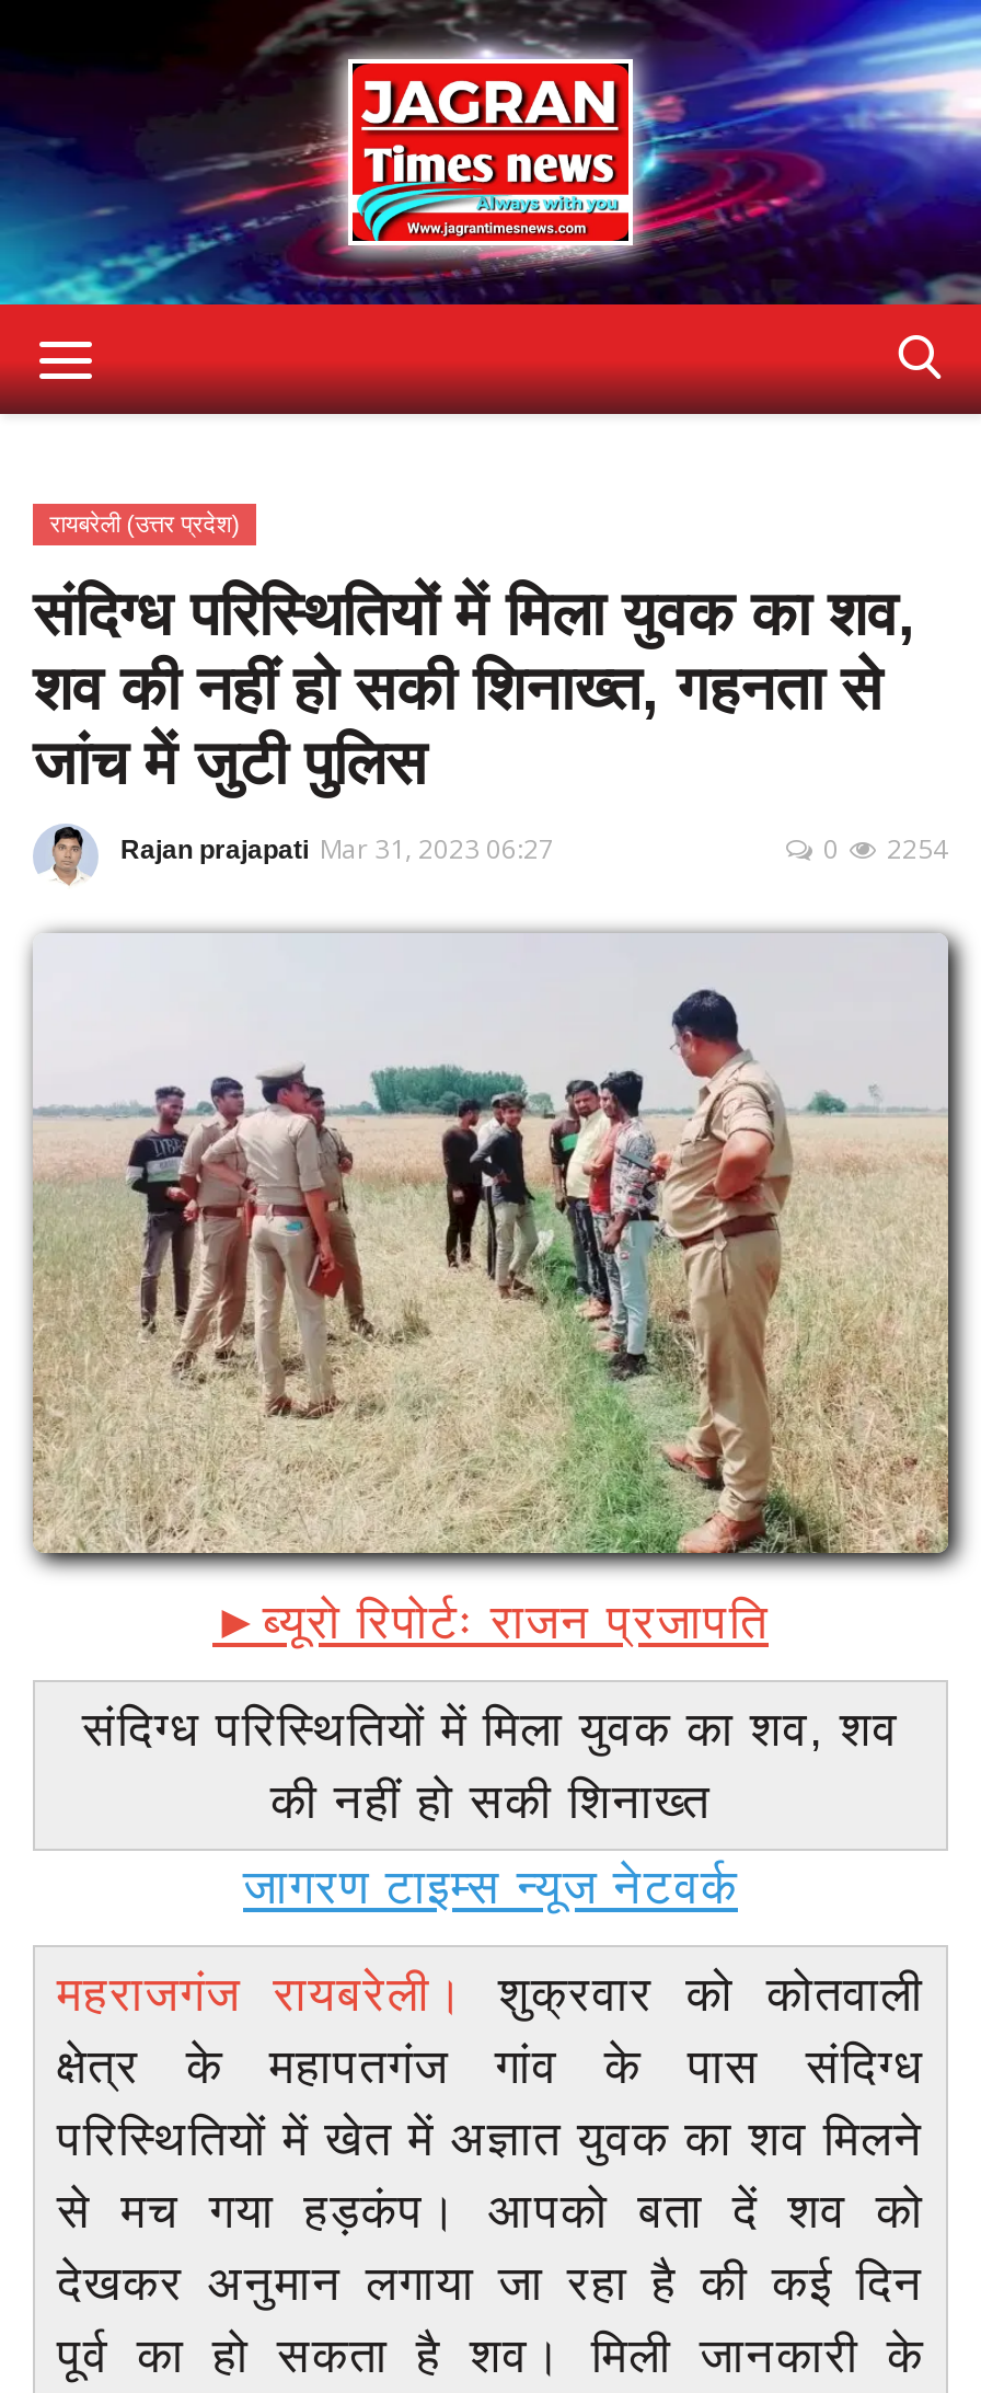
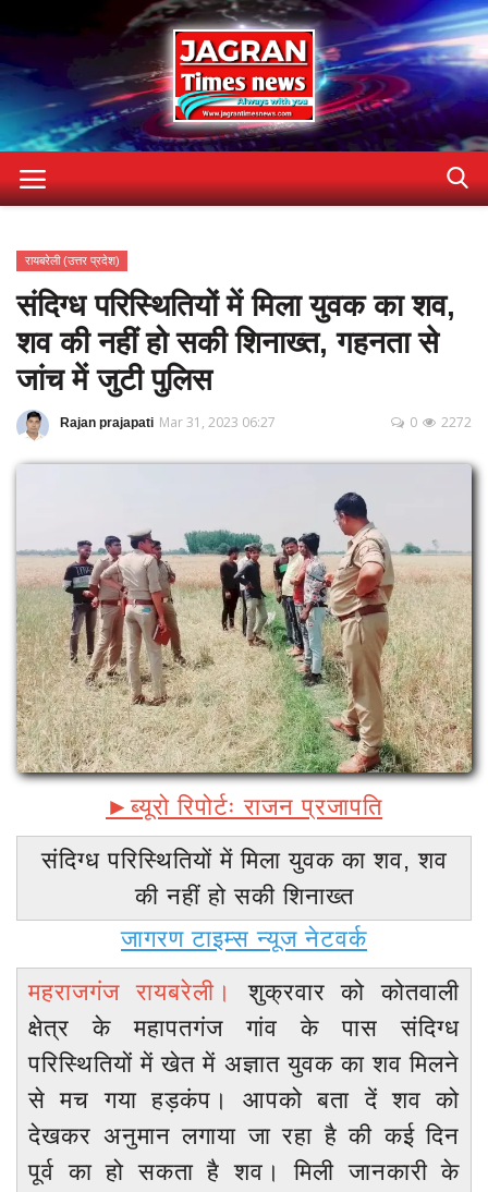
[823,831,948,868] 0 2254 -> [410,413,472,432] 0 2272

